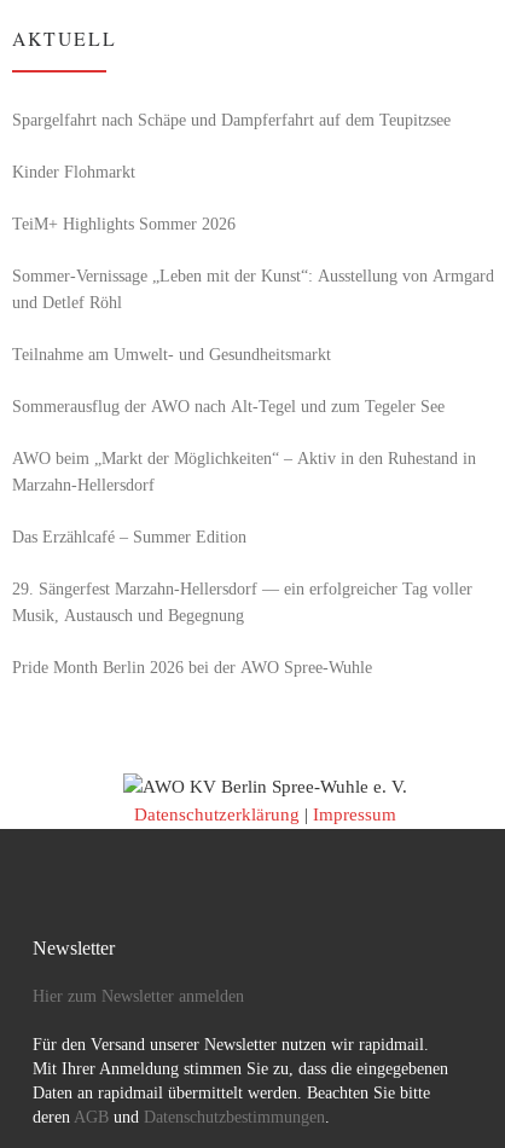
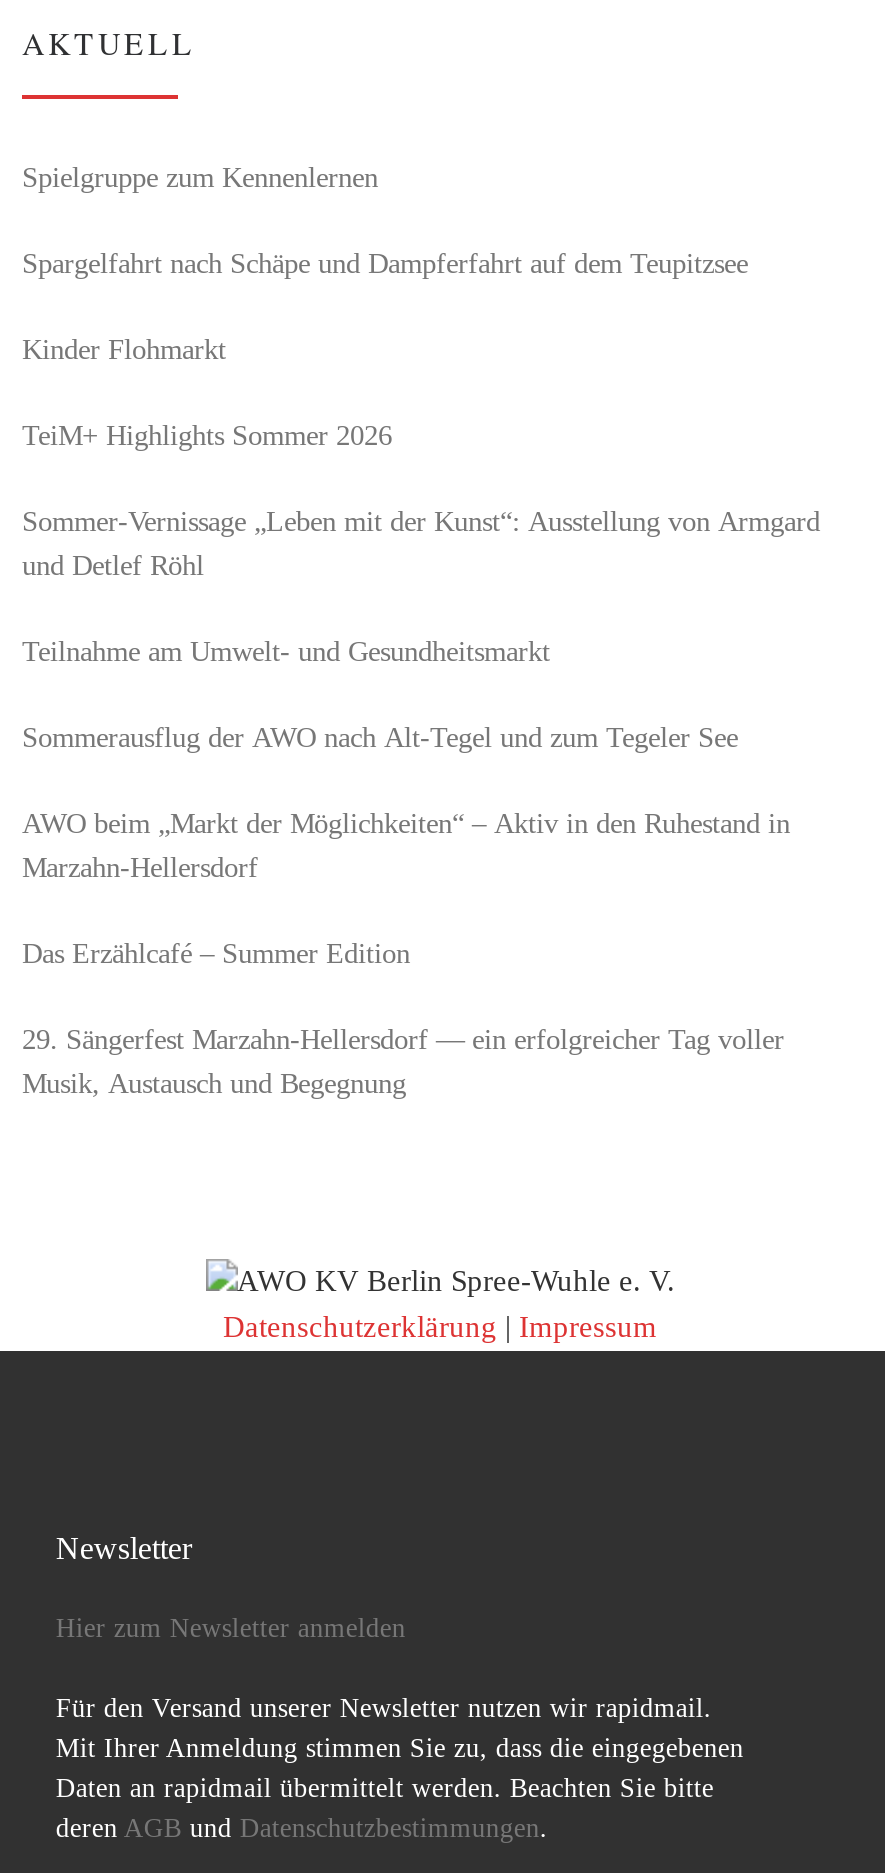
none -> [22,161,378,193] Spielgruppe zum Kennenlernen
moved [12,110,494,625] -> [22,247,820,1099]: Spargelfahrt nach Schäpe und Dampferfahrt auf dem Teupitzsee | Kinder Flohmarkt | TeiM+ Highlights Sommer 2026 | ... | 29. Sängerfest Marzahn-Hellersdorf — ein erfolgreicher Tag voller | Musik, Austausch und Begegnung
[12,657,372,676] Pride Month Berlin 2026 bei der AWO Spree-Wuhle -> none

